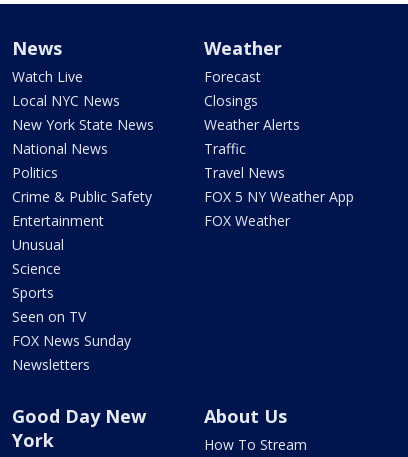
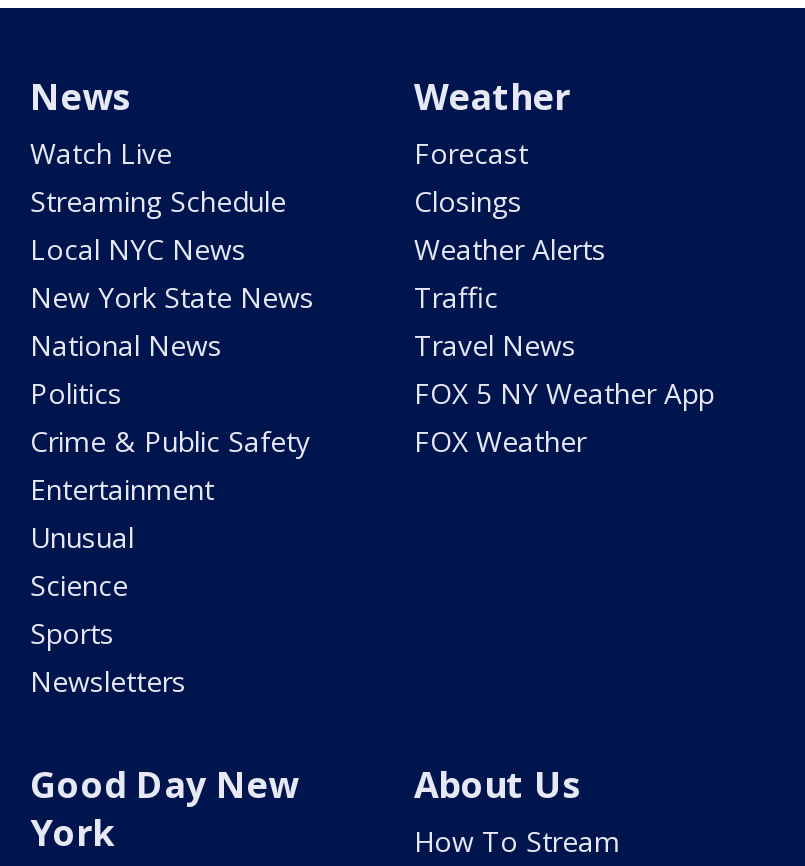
moved [12,91,154,302] -> [30,231,314,653]: Local NYC News | New York State News | National News | ... | Science | Sports
none -> [30,183,286,221] Streaming Schedule
[12,307,131,350] Seen on TV | FOX News Sunday -> none

